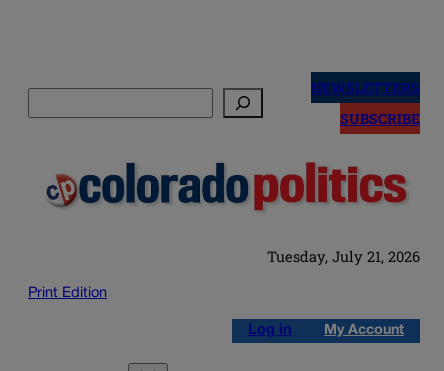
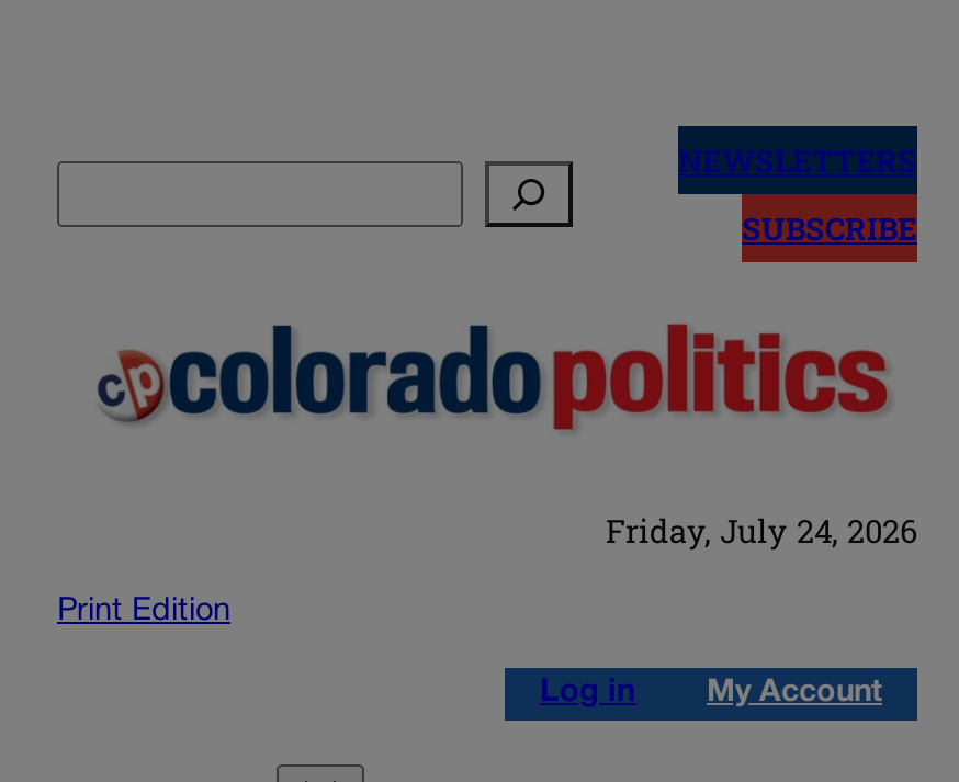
[267,247,420,266] Tuesday, July 21, 2026 -> [606,510,917,552] Friday, July 24, 2026

